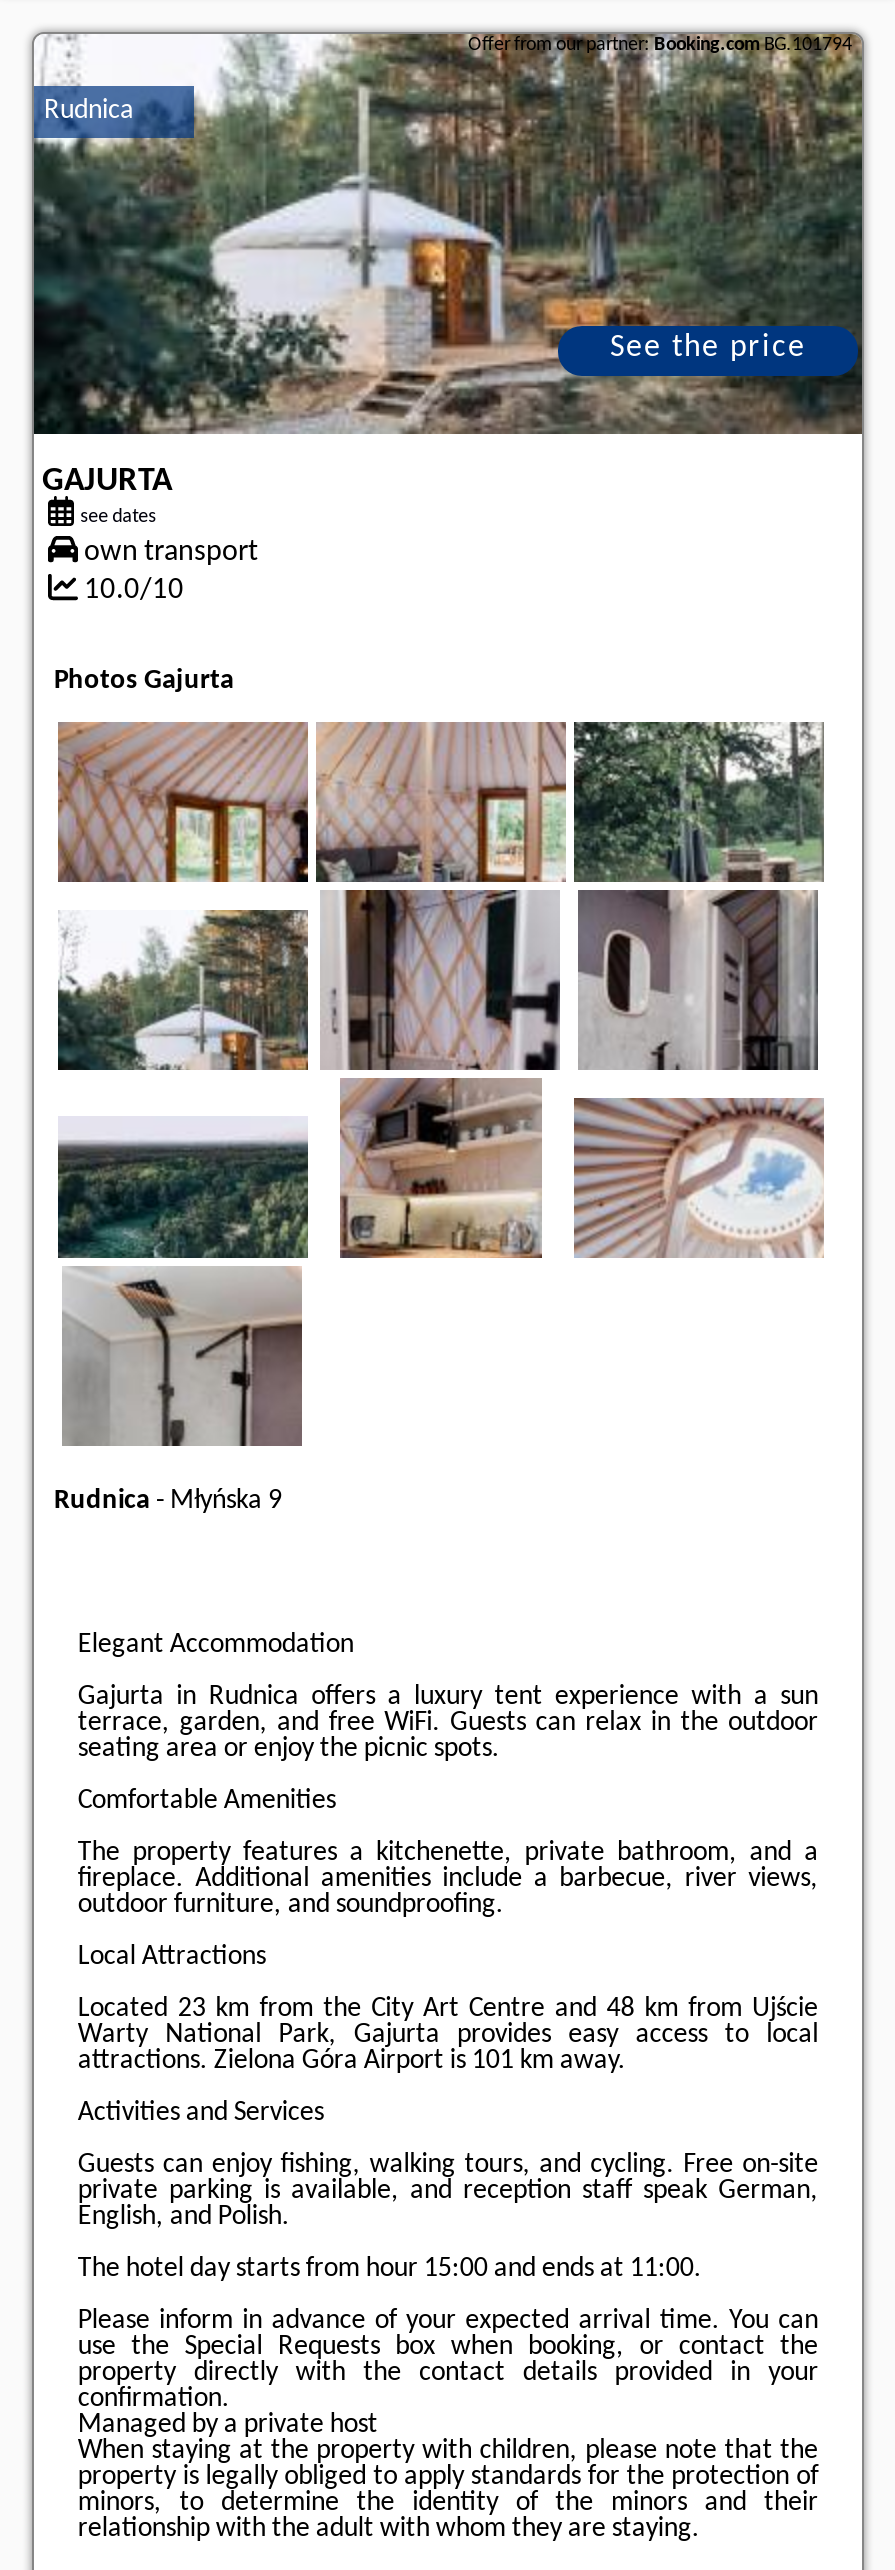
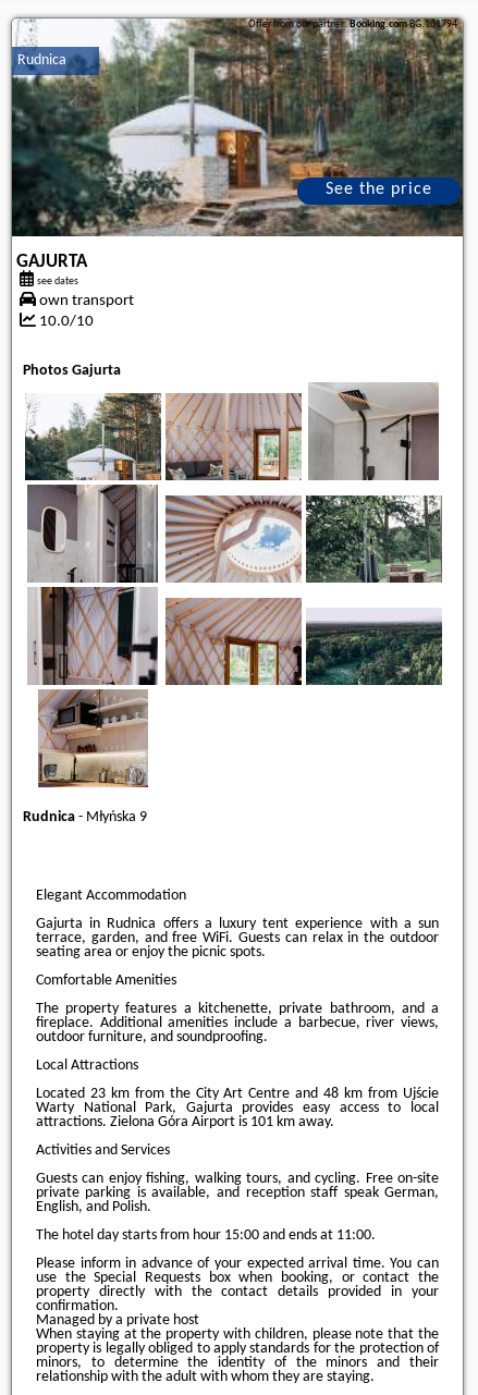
[56,704,826,1448] [image] -> [24,382,443,787] [image]

